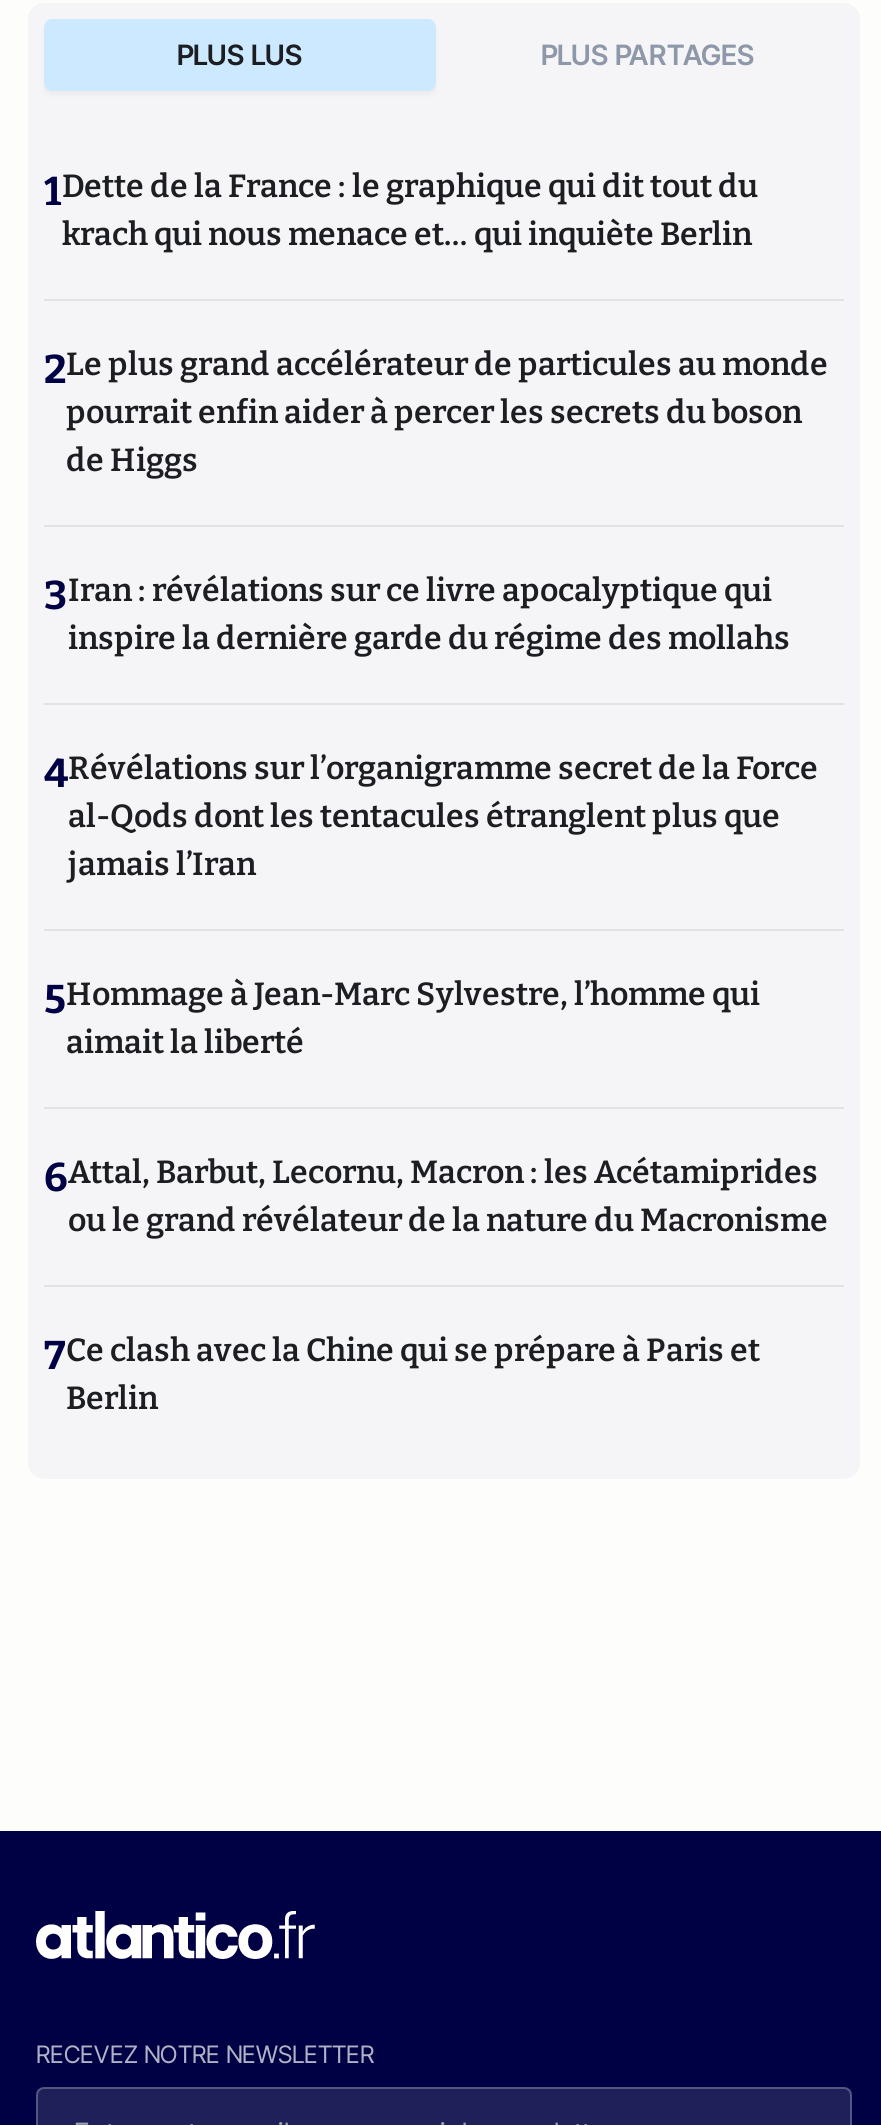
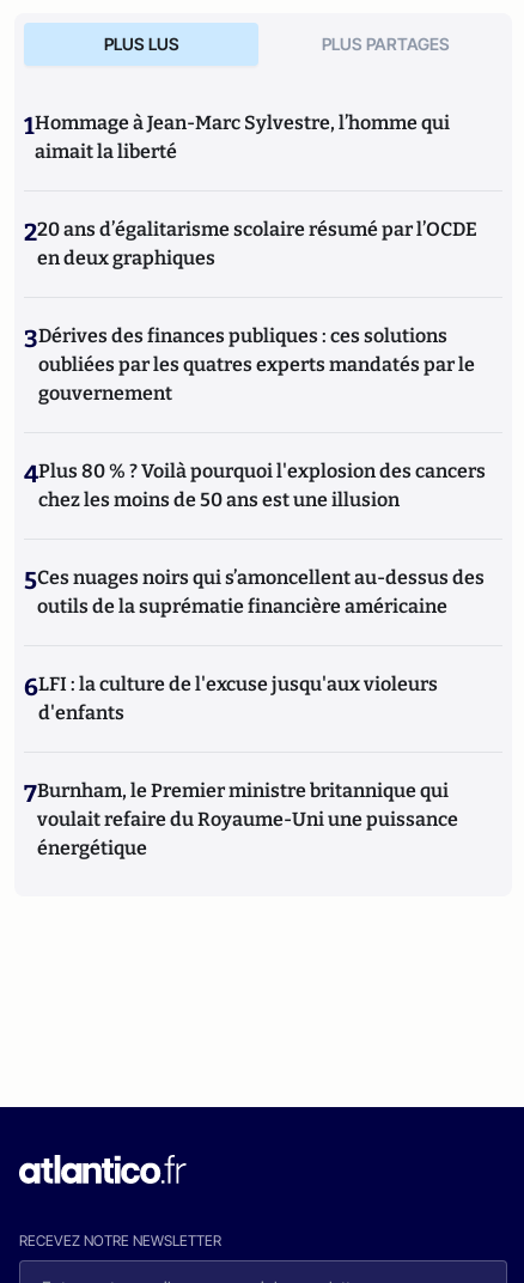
[44,166,828,1022] 1Dette de la France : le graphique qui dit tout du | krach qui nous menace et… qui inquiète Berlin | 2Le plus grand accélérateur de particules au monde | pourrait enfin aider à percer les secrets du boson | de Higgs | 3Iran : révélations sur ce livre apocalyptique qui | inspire la dernière garde du régime des mollahs | 4Révélations sur l’organigramme secret de la Force | al-Qods dont les tentacules étranglent plus que | jamais l’Iran | 5Hommage à Jean-Marc Sylvestre, l’homme qui -> [24,111,450,140] 1Hommage à Jean-Marc Sylvestre, l’homme qui
moved [66,1022,304,1060] -> [35,140,177,162]: aimait la liberté
[44,1152,828,1416] 6Attal, Barbut, Lecornu, Macron : les Acétamiprides | ou le grand révélateur de la nature du Macronisme | 7Ce clash avec la Chine qui se prépare à Paris et | Berlin -> [24,217,486,859] 220 ans d’égalitarisme scolaire résumé par l’OCDE | en deux graphiques | 3Dérives des finances publiques : ces solutions | oubliées par les quatres experts mandatés par le | gouvernement | 4Plus 80 % ? Voilà pourquoi l'explosion des cancers | chez les moins de 50 ans est une illusion | 5Ces nuages noirs qui s’amoncellent au-dessus des | outils de la suprématie financière américaine | 6LFI : la culture de l'excuse jusqu'aux violeurs | d'enfants | 7Burnham, le Premier ministre britannique qui | voulait refaire du Royaume-Uni une puissance | énergétique

